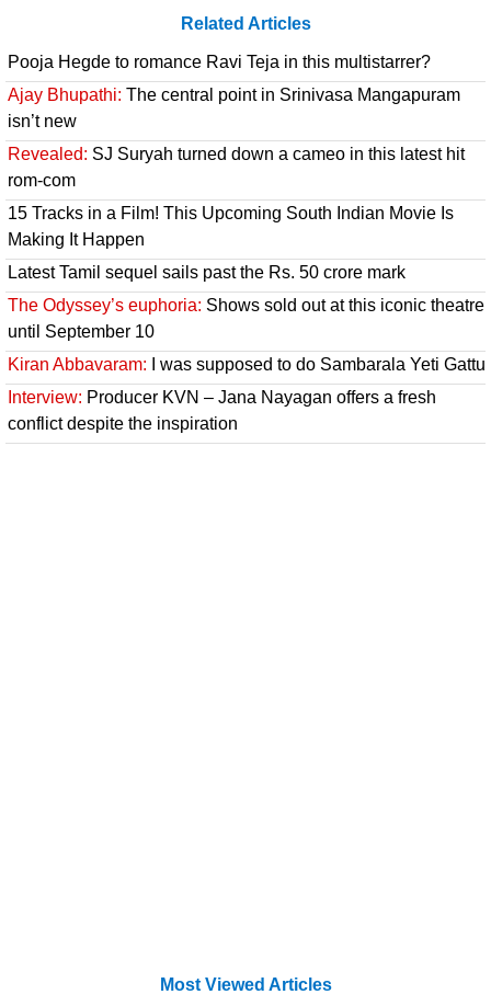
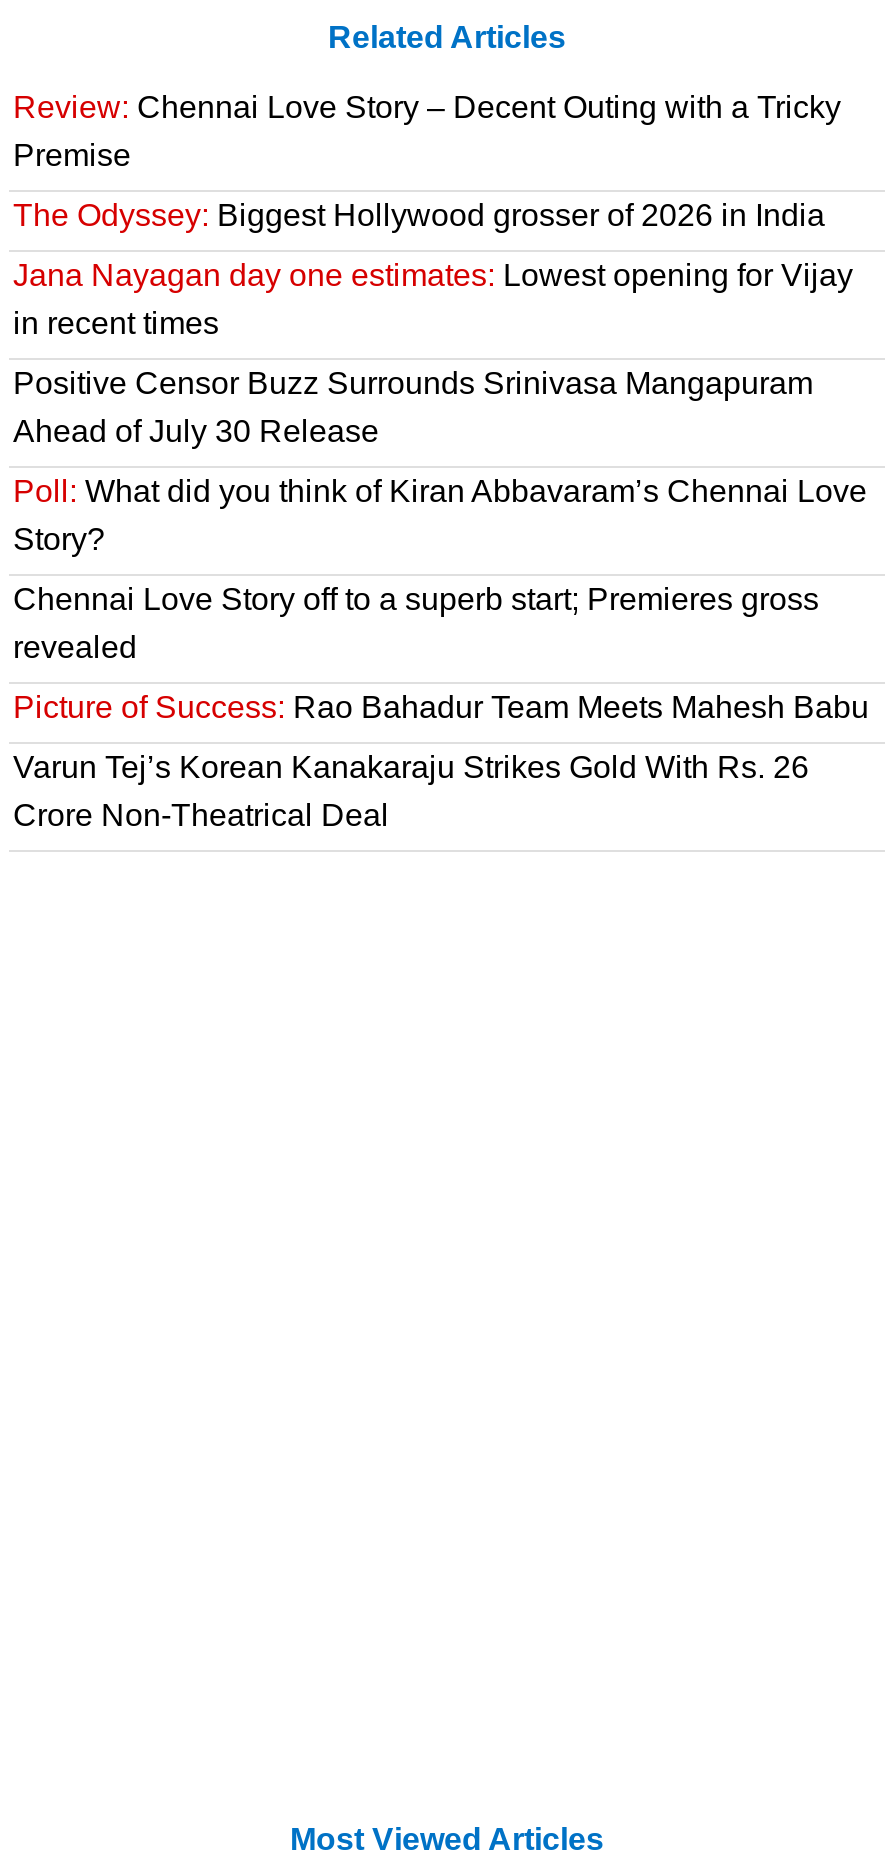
[8,53,431,71] Pooja Hegde to romance Ravi Teja in this multistarrer? -> [13,90,841,172] Review: Chennai Love Story – Decent Outing with a Tricky | Premise
[8,85,460,130] Ajay Bhupathi: The central point in Srinivasa Mangapuram | isn’t new -> [13,198,825,232] The Odyssey: Biggest Hollywood grosser of 2026 in India
[8,145,465,190] Revealed: SJ Suryah turned down a cameo in this latest hit | rom-com -> [13,258,853,340] Jana Nayagan day one estimates: Lowest opening for Vijay | in recent times
[8,204,454,249] 15 Tracks in a Film! This Upcoming South Indian Movie Is | Making It Happen -> [13,366,813,448] Positive Censor Buzz Surrounds Srinivasa Mangapuram | Ahead of July 30 Release
[8,263,406,282] Latest Tamil sequel sails past the Rs. 50 crore mark -> [13,474,867,556] Poll: What did you think of Kiran Abbavaram’s Chennai Love | Story?
[8,296,484,341] The Odyssey’s euphoria: Shows sold out at this iconic theatre | until September 10 -> [13,582,819,664] Chennai Love Story off to a superb start; Premieres gross | revealed
[8,355,486,374] Kiran Abbavaram: I was supposed to do Sambarala Yeti Gattu -> [13,690,869,724] Picture of Success: Rao Bahadur Team Meets Mahesh Babu
[8,388,436,433] Interview: Producer KVN – Jana Nayagan offers a fresh | conflict despite the inspiration -> [13,750,809,832] Varun Tej’s Korean Kanakaraju Strikes Gold With Rs. 26 | Crore Non-Theatrical Deal

